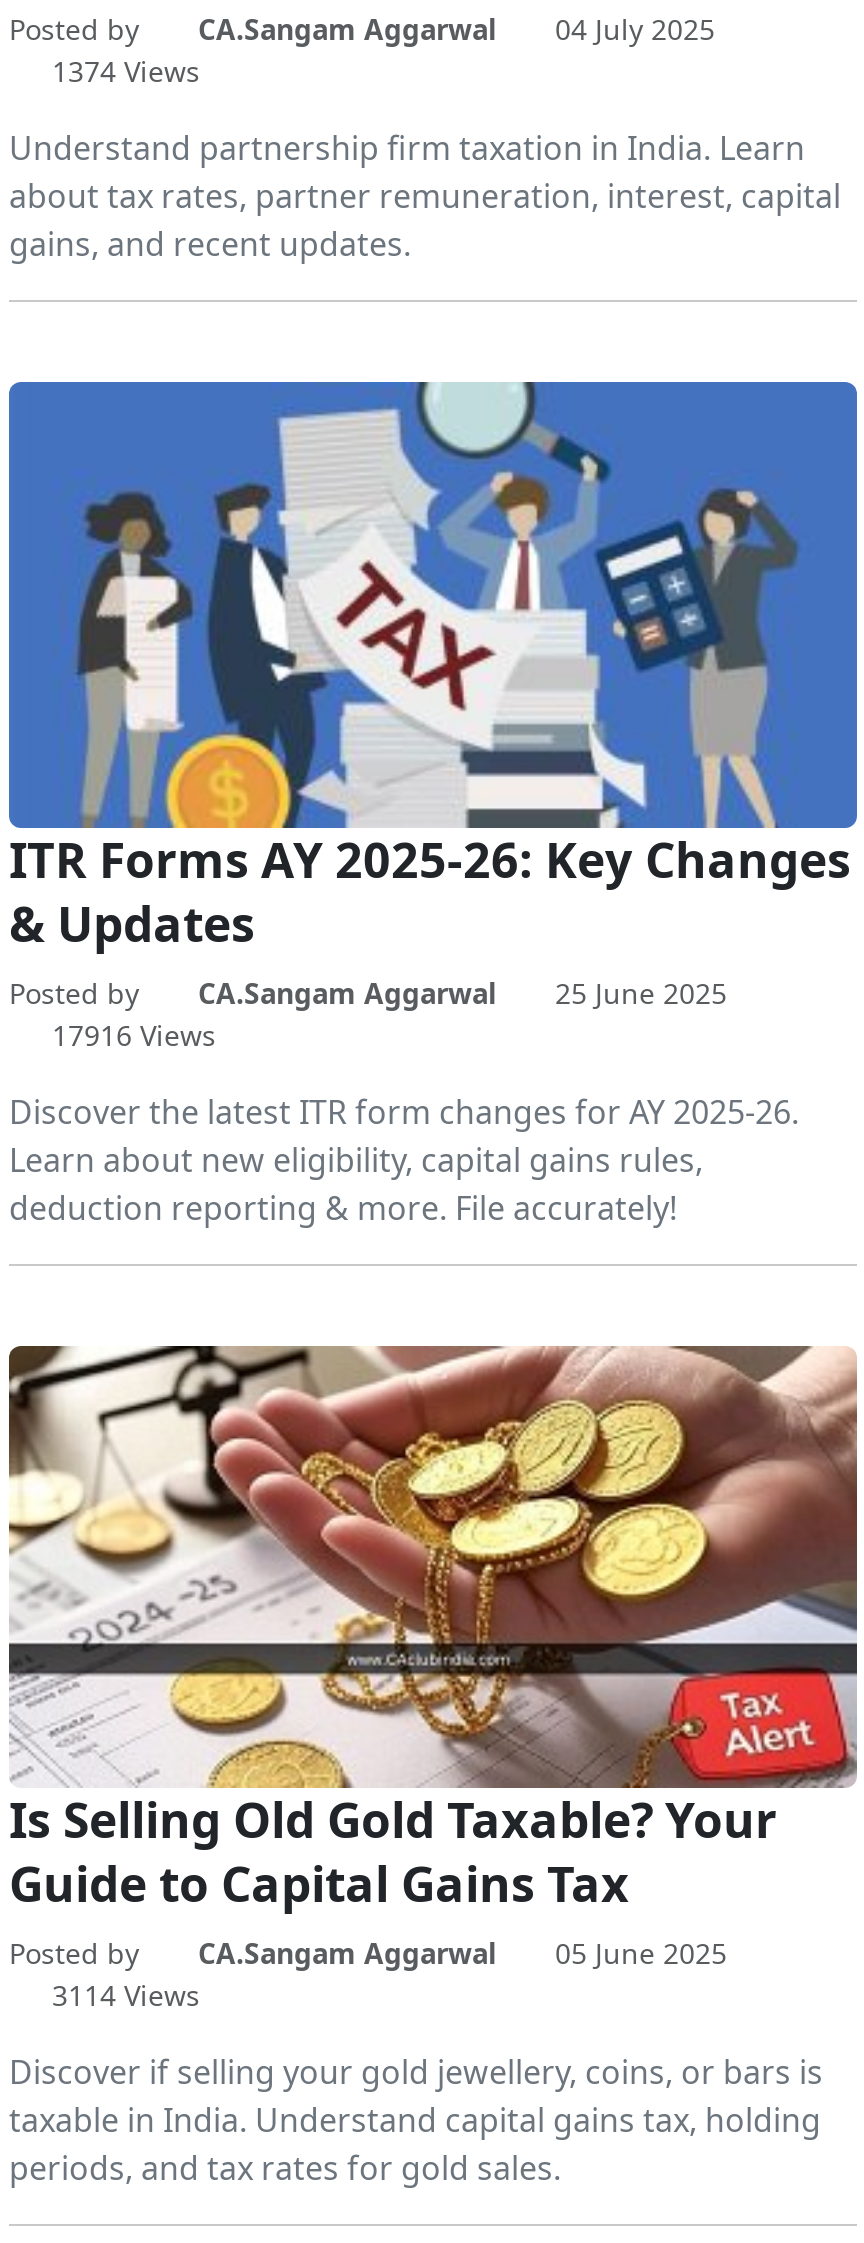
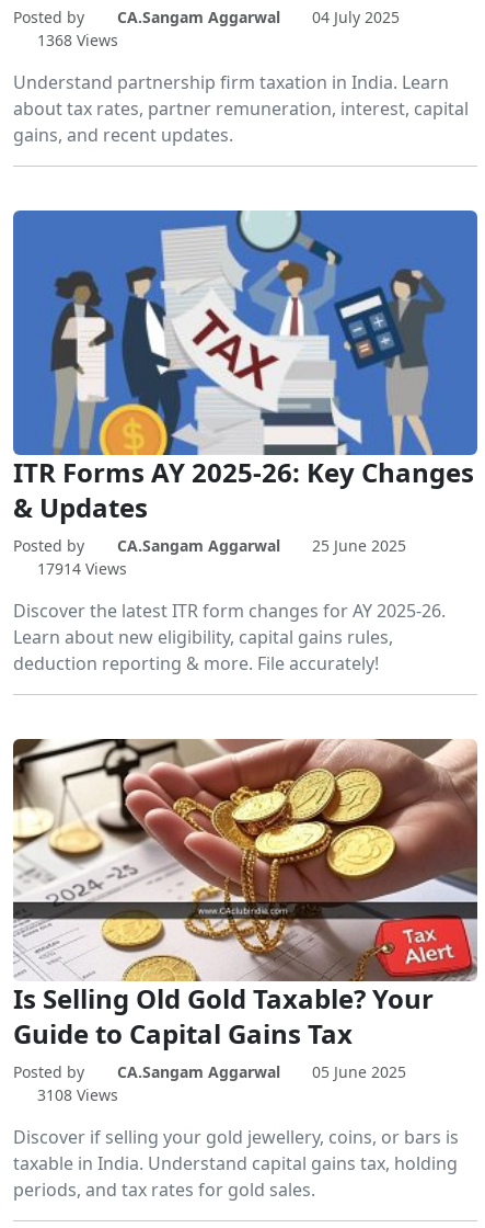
[52,51,200,89] 1374 Views -> [37,29,118,50] 1368 Views
[52,1015,216,1053] 17916 Views -> [37,558,126,578] 17914 Views
[52,1976,200,2014] 3114 Views -> [37,1084,118,1105] 3108 Views

